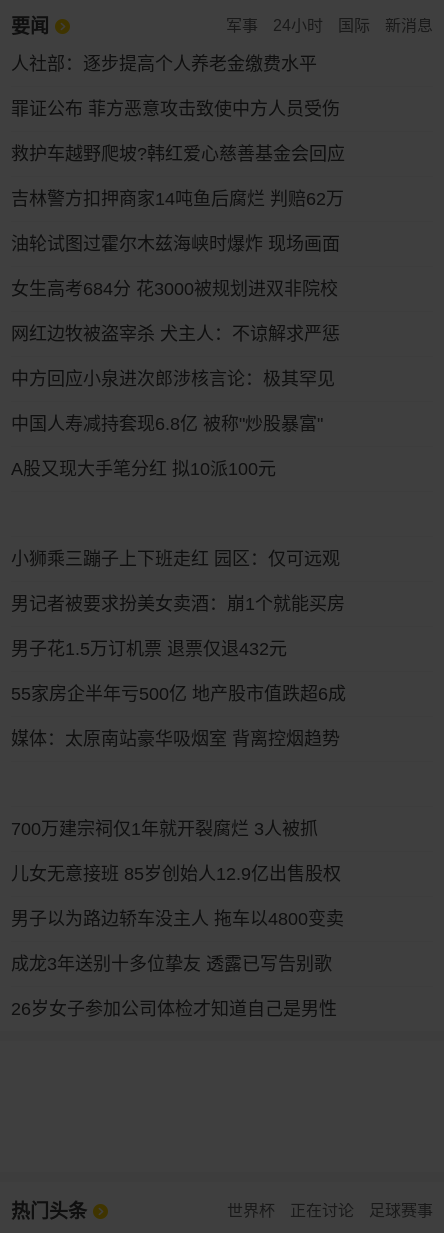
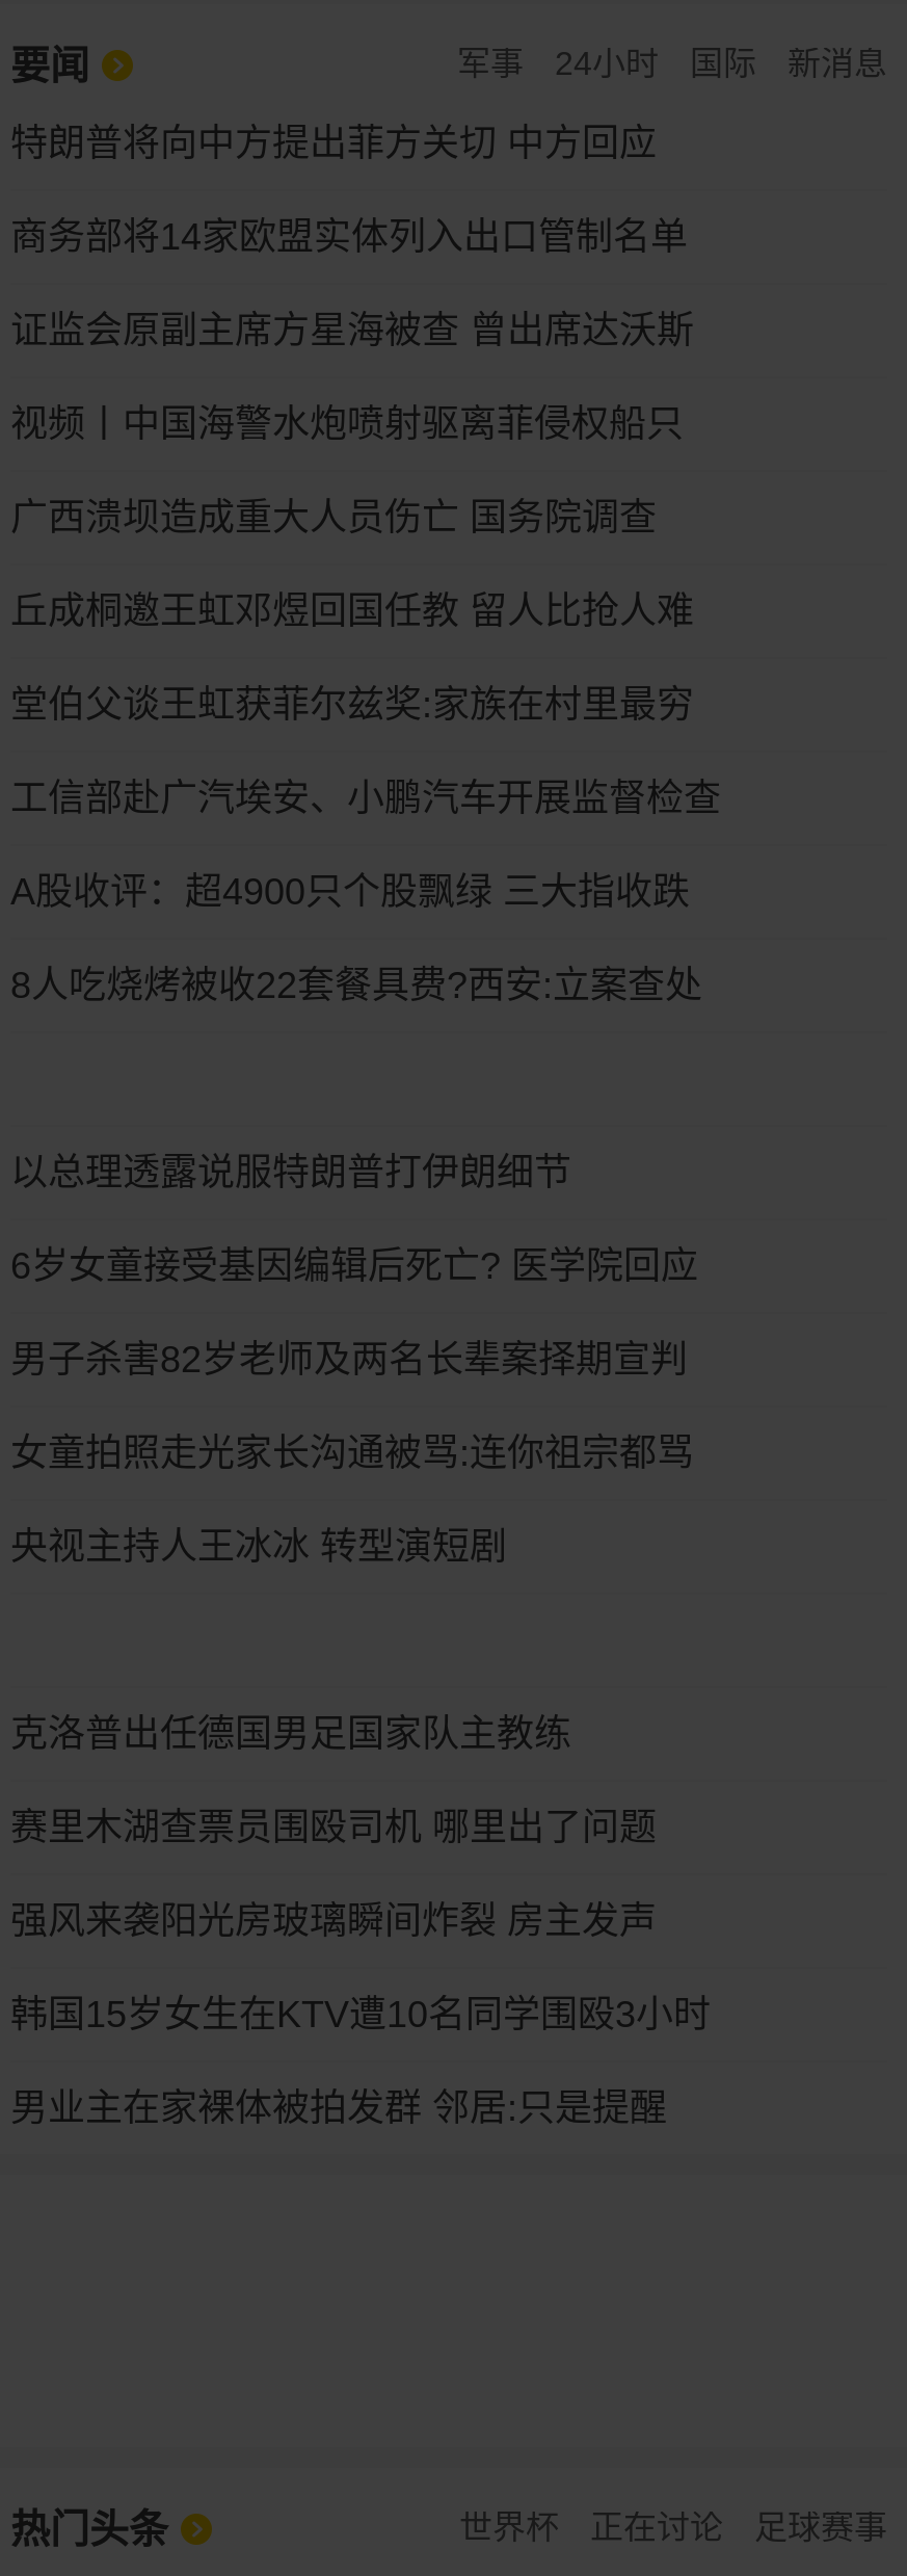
[11,54,317,74] 人社部：逐步提高个人养老金缴费水平 -> [10,123,657,164] 特朗普将向中方提出菲方关切 中方回应
[11,99,340,119] 罪证公布 菲方恶意攻击致使中方人员受伤 -> [10,216,688,258] 商务部将14家欧盟实体列入出口管制名单
[11,144,345,164] 救护车越野爬坡?韩红爱心慈善基金会回应 -> [10,310,694,351] 证监会原副主席方星海被查 曾出席达沃斯
[11,189,344,209] 吉林警方扣押商家14吨鱼后腐烂 判赔62万 -> [10,403,684,445] 视频丨中国海警水炮喷射驱离菲侵权船只
[11,234,340,254] 油轮试图过霍尔木兹海峡时爆炸 现场画面 -> [10,497,657,538] 广西溃坝造成重大人员伤亡 国务院调查
[11,279,338,299] 女生高考684分 花3000被规划进双非院校 -> [10,590,694,632] 丘成桐邀王虹邓煜回国任教 留人比抢人难
[11,324,340,344] 网红边牧被盗宰杀 犬主人：不谅解求严惩 -> [10,684,694,726] 堂伯父谈王虹获菲尔兹奖:家族在村里最穷
[11,369,335,389] 中方回应小泉进次郎涉核言论：极其罕见 -> [10,778,721,819] 工信部赴广汽埃安、小鹏汽车开展监督检查
[11,414,323,434] 中国人寿减持套现6.8亿 被称"炒股暴富" -> [10,871,690,913] A股收评：超4900只个股飘绿 三大指收跌
[11,459,276,479] A股又现大手笔分红 拟10派100元 -> [10,965,702,1006] 8人吃烧烤被收22套餐具费?西安:立案查处
[11,549,340,569] 小狮乘三蹦子上下班走红 园区：仅可远观 -> [10,1152,571,1193] 以总理透露说服特朗普打伊朗细节
[11,594,345,614] 男记者被要求扮美女卖酒：崩1个就能买房 -> [10,1245,698,1287] 6岁女童接受基因编辑后死亡? 医学院回应
[11,639,287,659] 男子花1.5万订机票 退票仅退432元 -> [10,1339,688,1381] 男子杀害82岁老师及两名长辈案择期宣判
[11,684,346,704] 55家房企半年亏500亿 地产股市值跌超6成 -> [10,1432,694,1474] 女童拍照走光家长沟通被骂:连你祖宗都骂
[11,729,340,749] 媒体：太原南站豪华吸烟室 背离控烟趋势 -> [10,1526,507,1568] 央视主持人王冰冰 转型演短剧
[11,819,318,839] 700万建宗祠仅1年就开裂腐烂 3人被抓 -> [10,1713,571,1755] 克洛普出任德国男足国家队主教练
[11,864,341,884] 儿女无意接班 85岁创始人12.9亿出售股权 -> [10,1807,657,1848] 赛里木湖查票员围殴司机 哪里出了问题
[11,909,344,929] 男子以为路边轿车没主人 拖车以4800变卖 -> [10,1900,657,1942] 强风来袭阳光房玻璃瞬间炸裂 房主发声
[11,954,332,974] 成龙3年送别十多位挚友 透露已写告别歌 -> [10,1994,711,2035] 韩国15岁女生在KTV遭10名同学围殴3小时
[11,999,337,1019] 26岁女子参加公司体检才知道自己是男性 -> [10,2087,667,2129] 男业主在家裸体被拍发群 邻居:只是提醒

